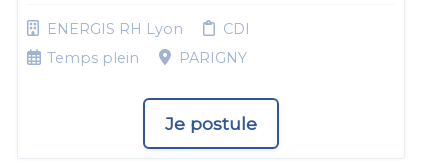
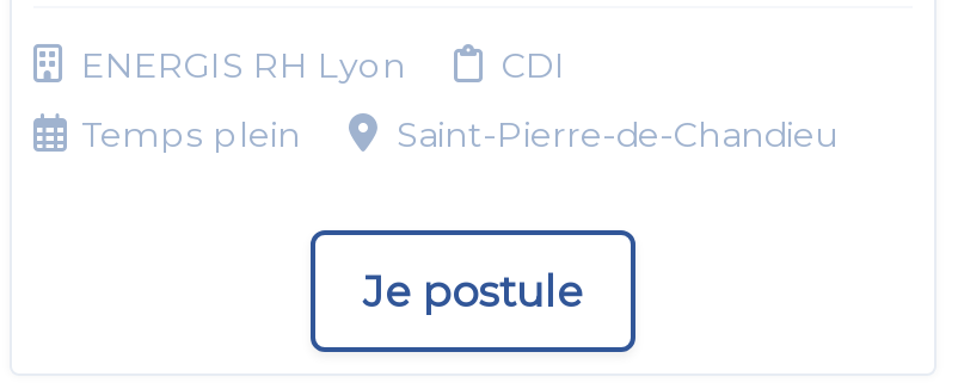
[179,49,247,67] PARIGNY -> [397,113,836,156] Saint-Pierre-de-Chandieu

